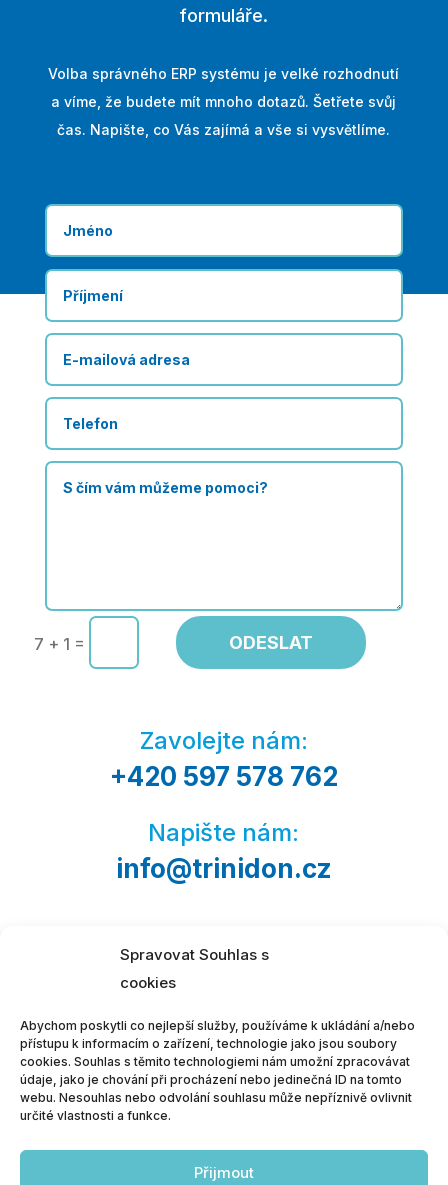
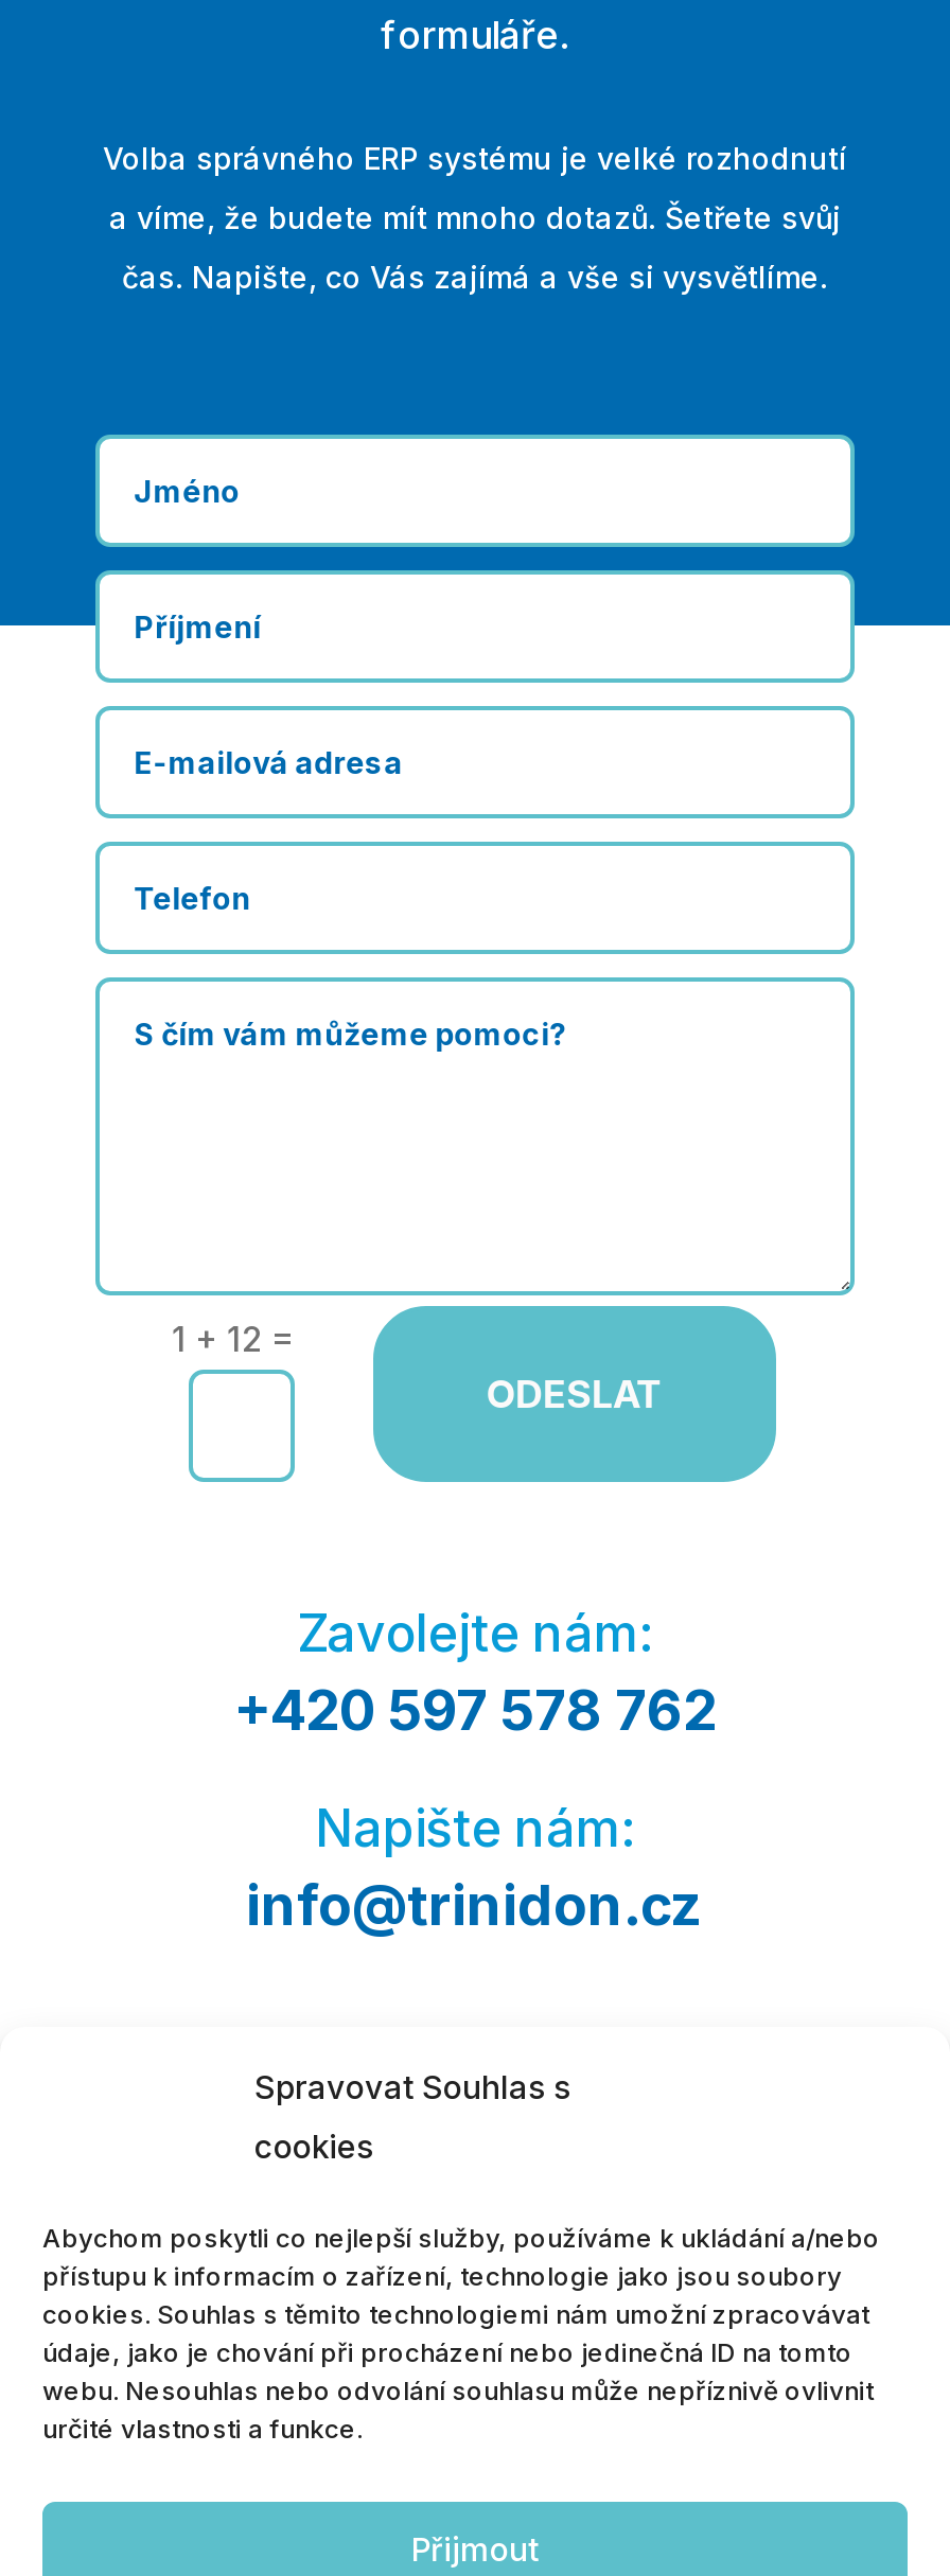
[34,632,89,654] 7 + 1 = -> [172,1315,295,1361] 1 + 12 =

